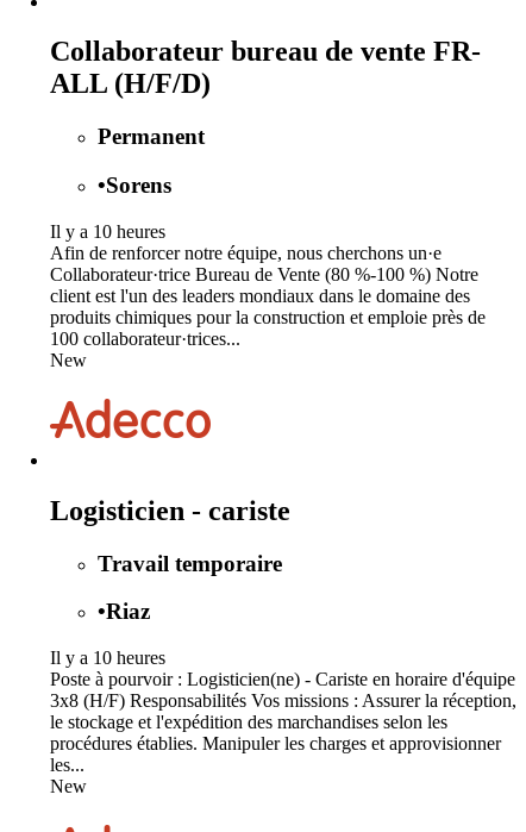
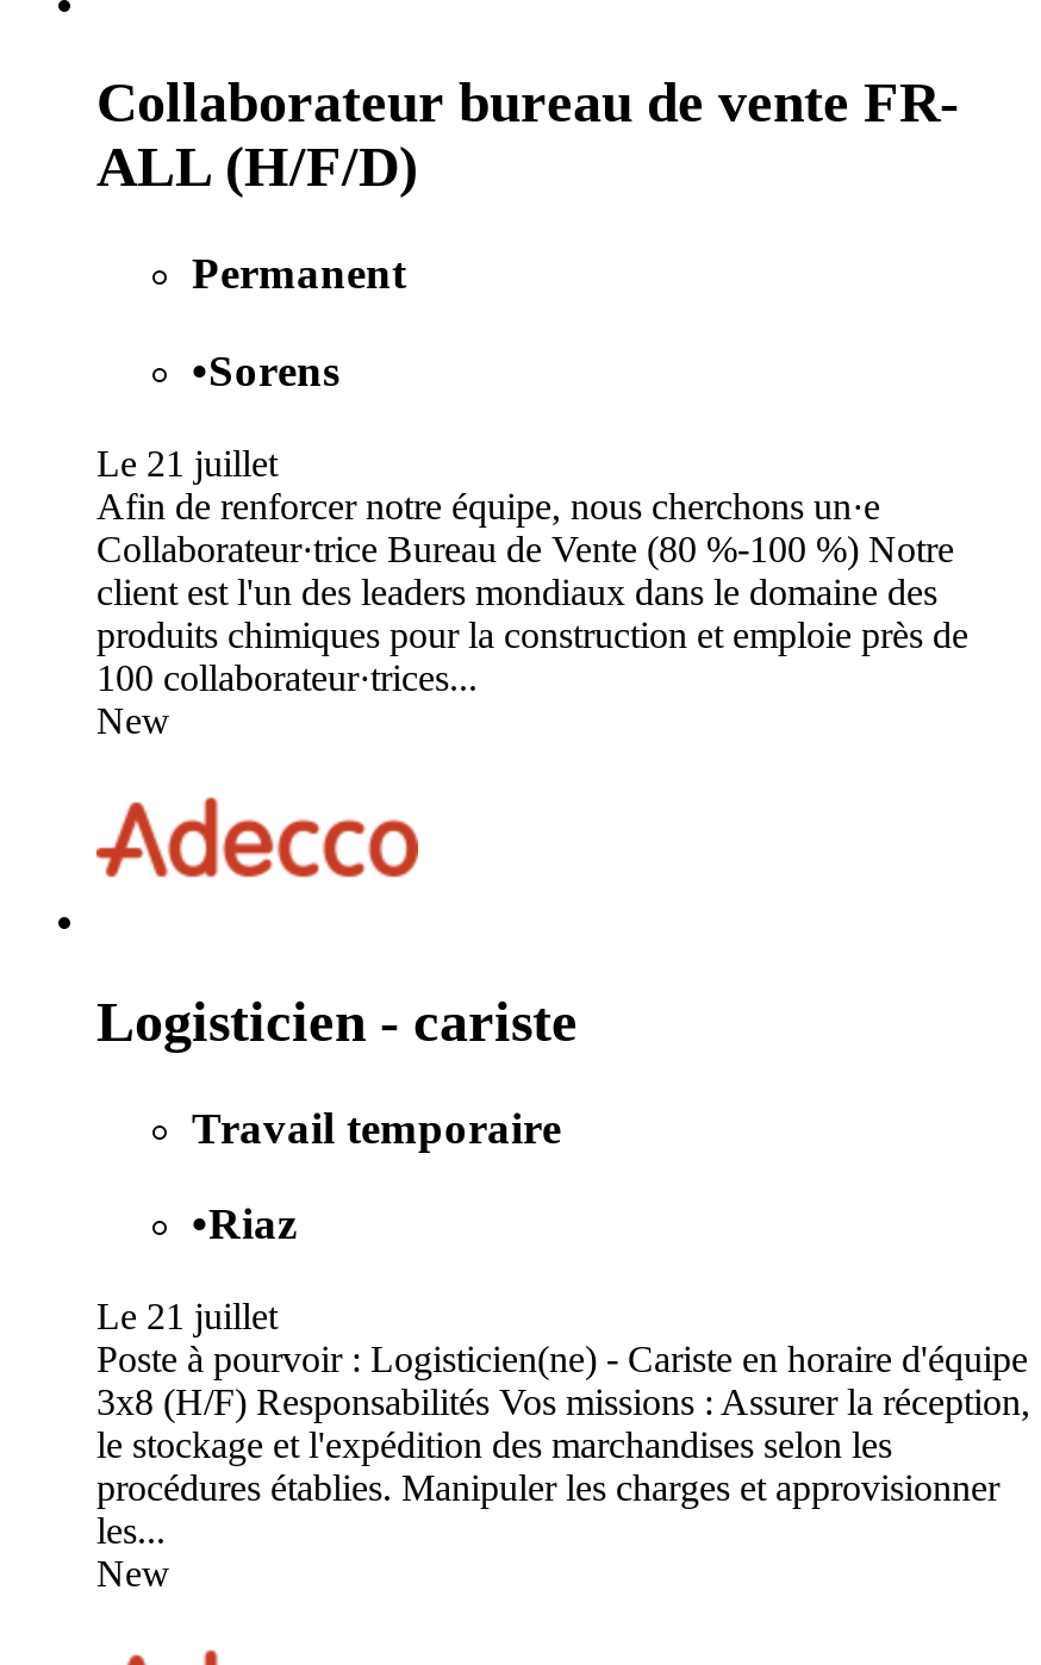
[50,221,165,241] Il y a 10 heures -> [96,443,278,483] Le 21 juillet
[50,648,165,668] Il y a 10 heures -> [96,1296,278,1337] Le 21 juillet

